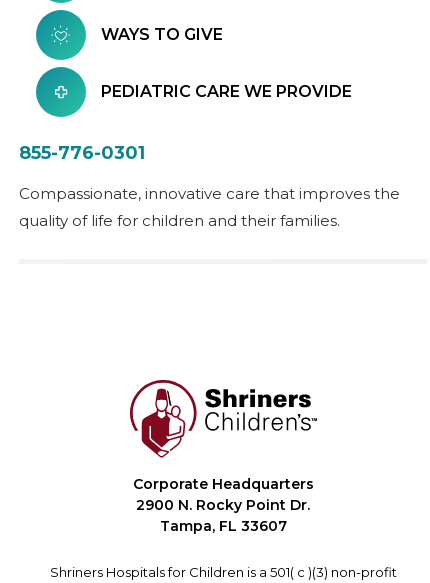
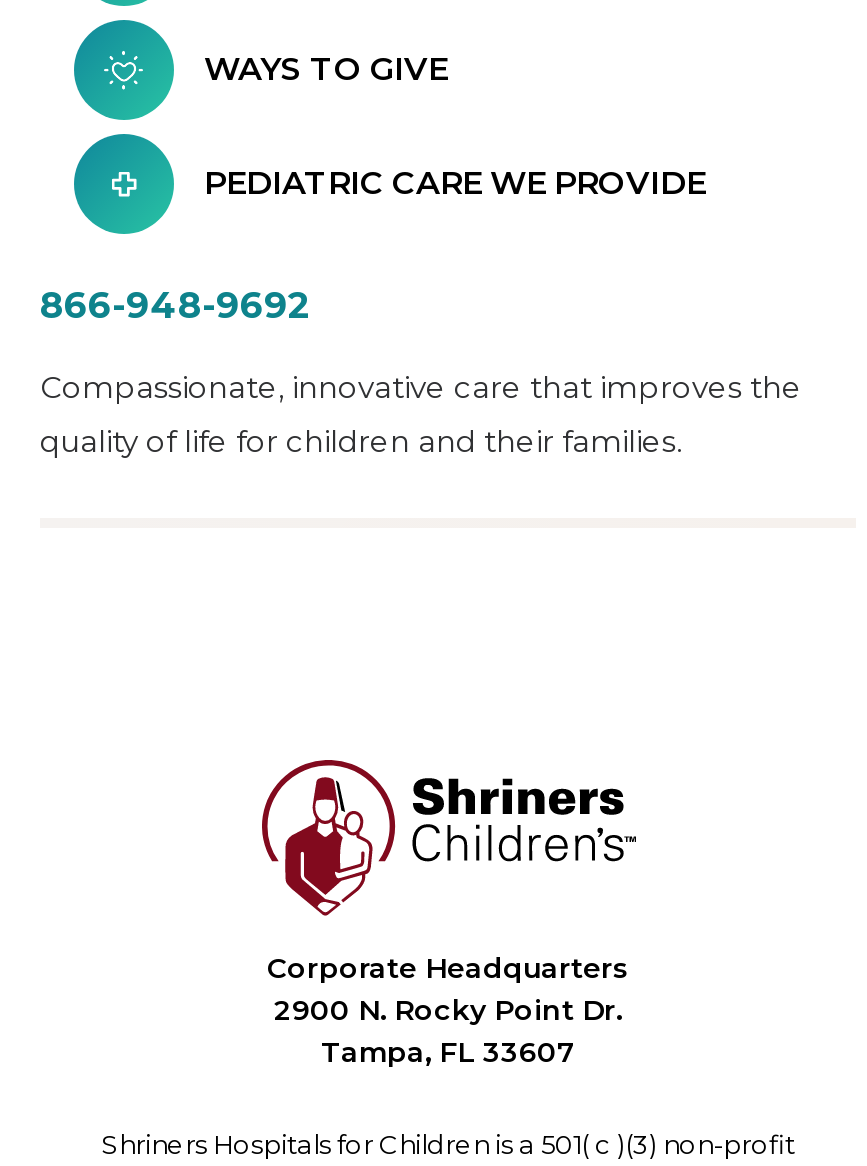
[19,141,145,163] 855-776-0301 -> [40,283,312,327] 866-948-9692

